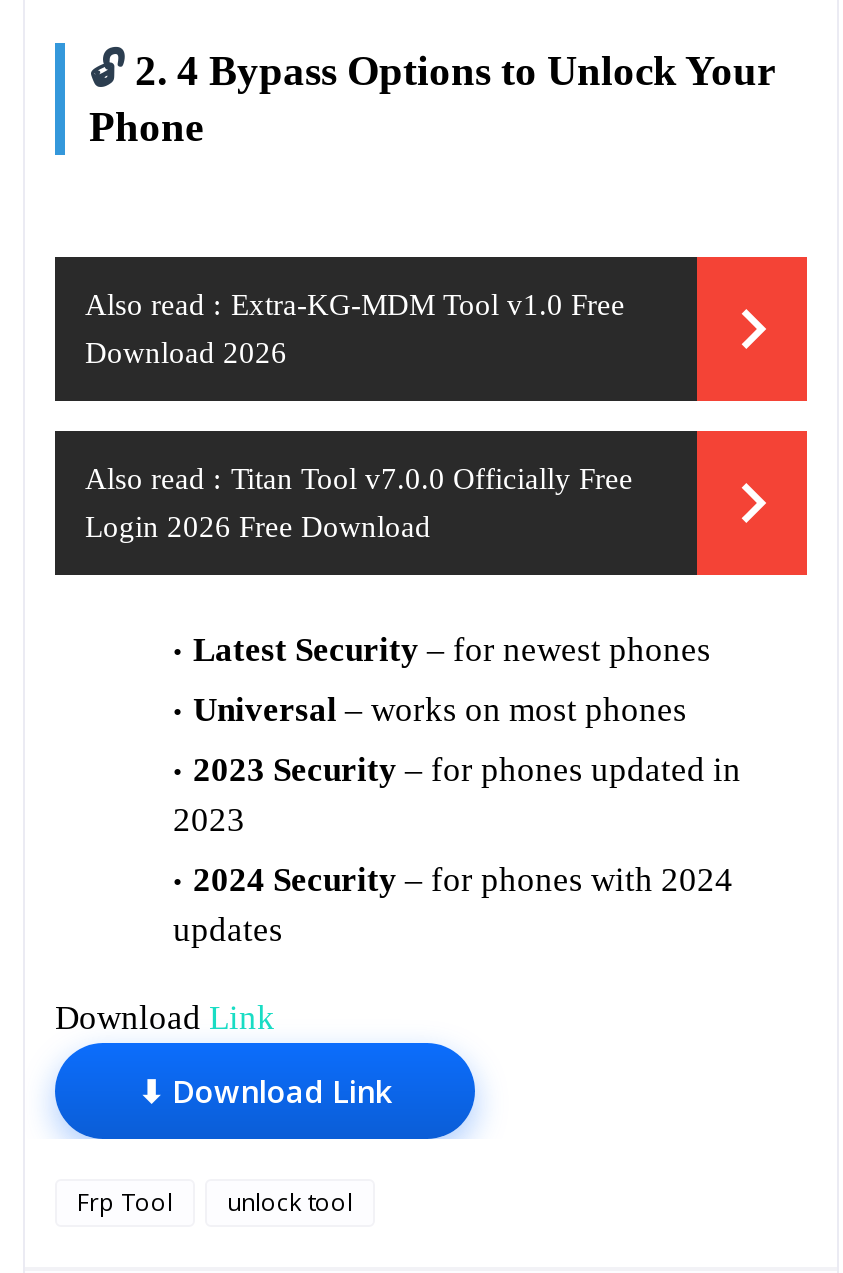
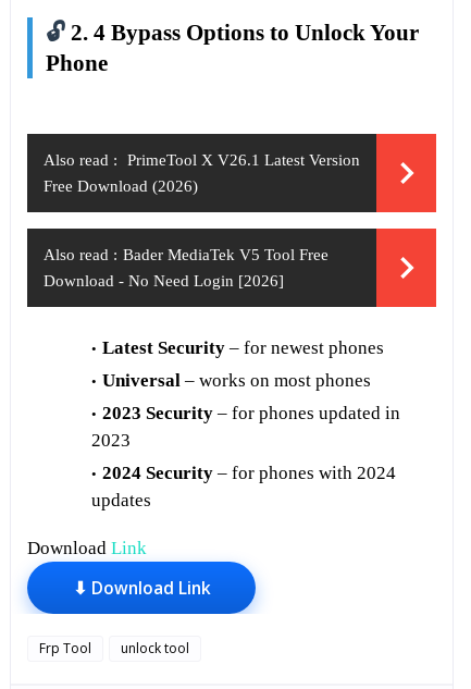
[85,288,625,320] Also read : Extra-KG-MDM Tool v1.0 Free -> [44,151,360,168] Also read : PrimeTool X V26.1 Latest Version
[85,336,287,368] Download 2026 -> [44,177,198,195] Free Download (2026)
[85,462,633,494] Also read : Titan Tool v7.0.0 Officially Free -> [44,246,329,263] Also read : Bader MediaTek V5 Tool Free
[85,510,431,542] Login 2026 Free Download -> [44,272,284,289] Download - No Need Login [2026]

